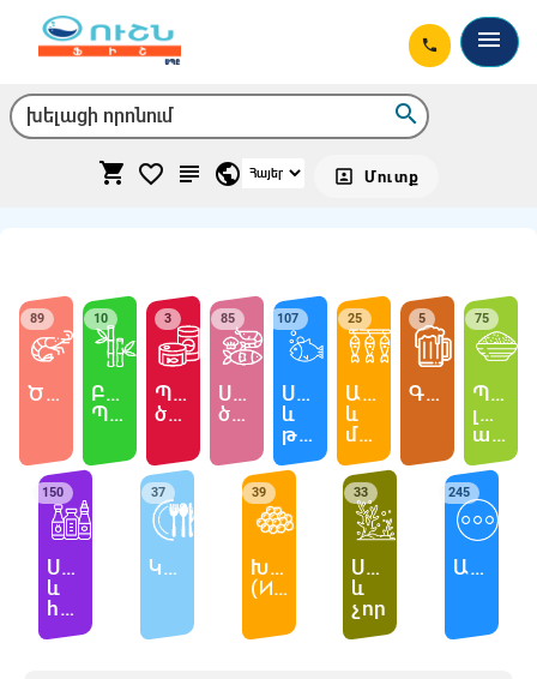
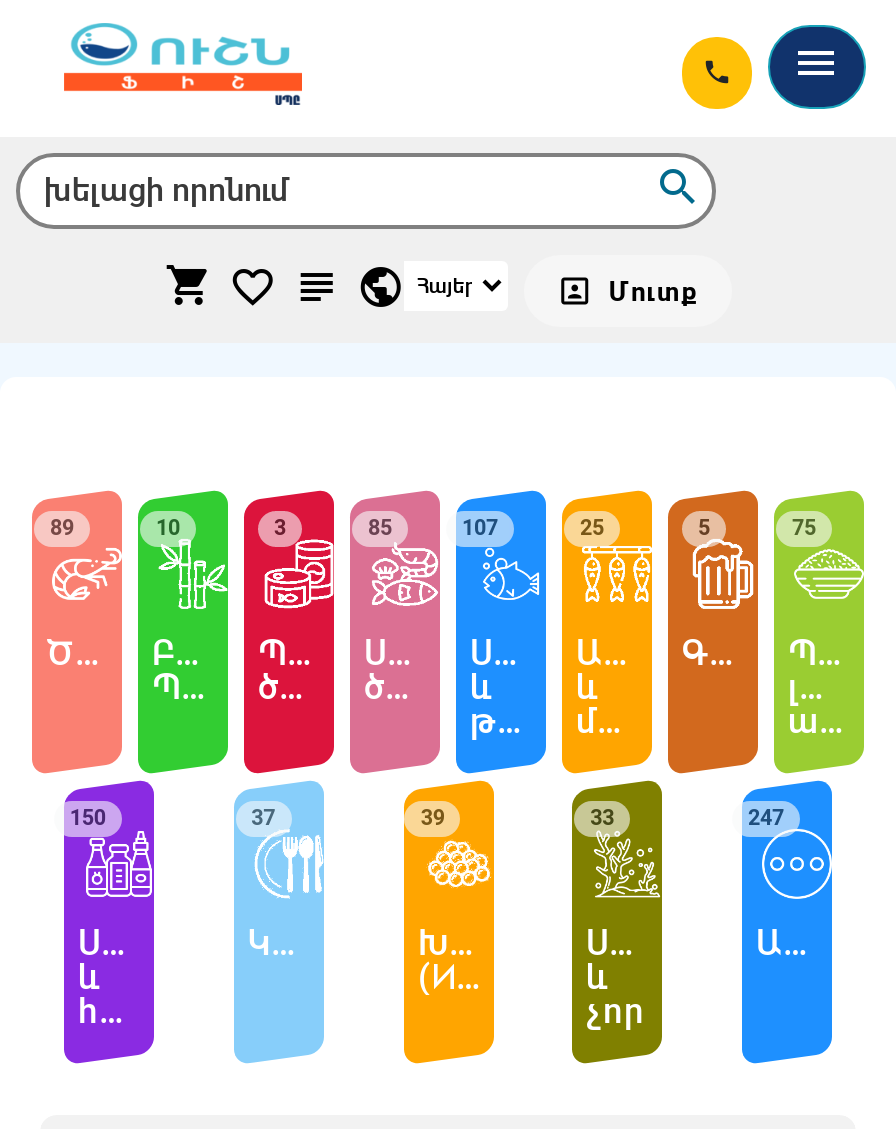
[448,485,470,501] 245 -> [748,806,784,832] 247

